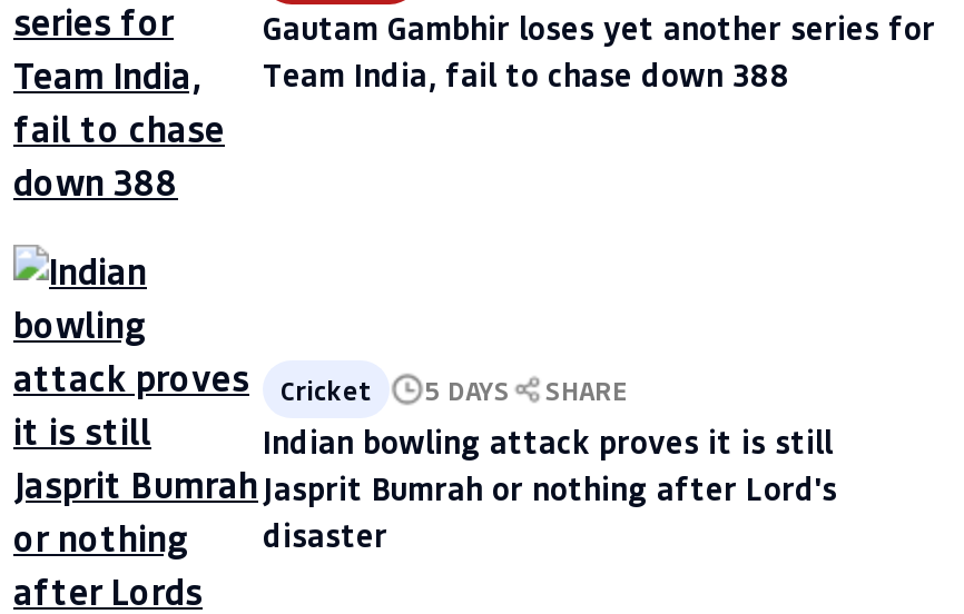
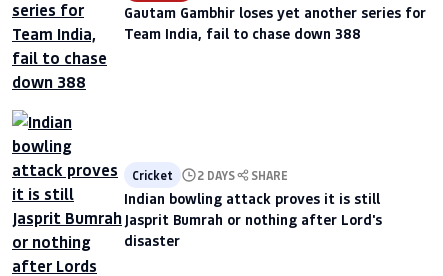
[281,372,628,407] Cricket 5 DAYS SHARE -> [132,167,288,183] Cricket 2 DAYS SHARE

